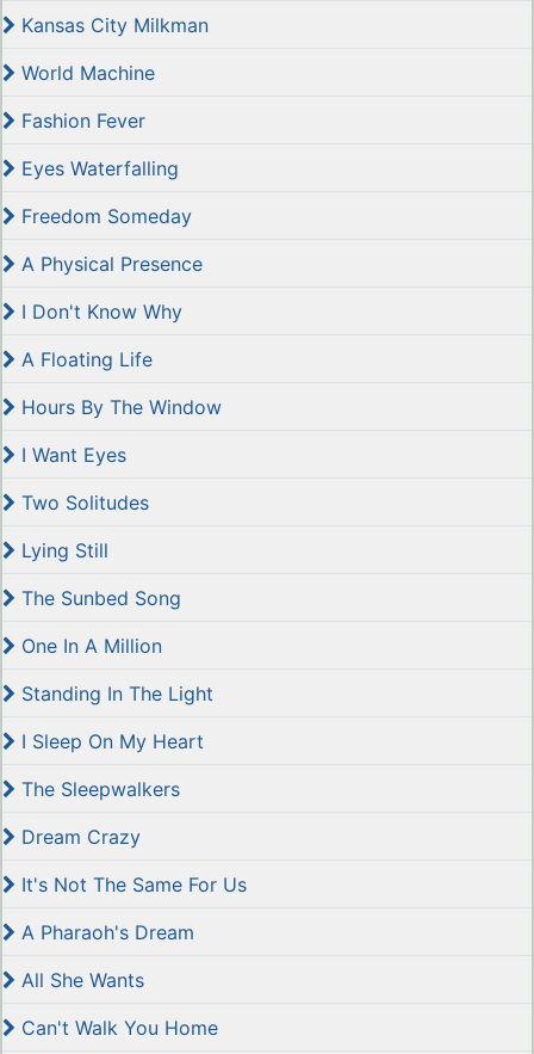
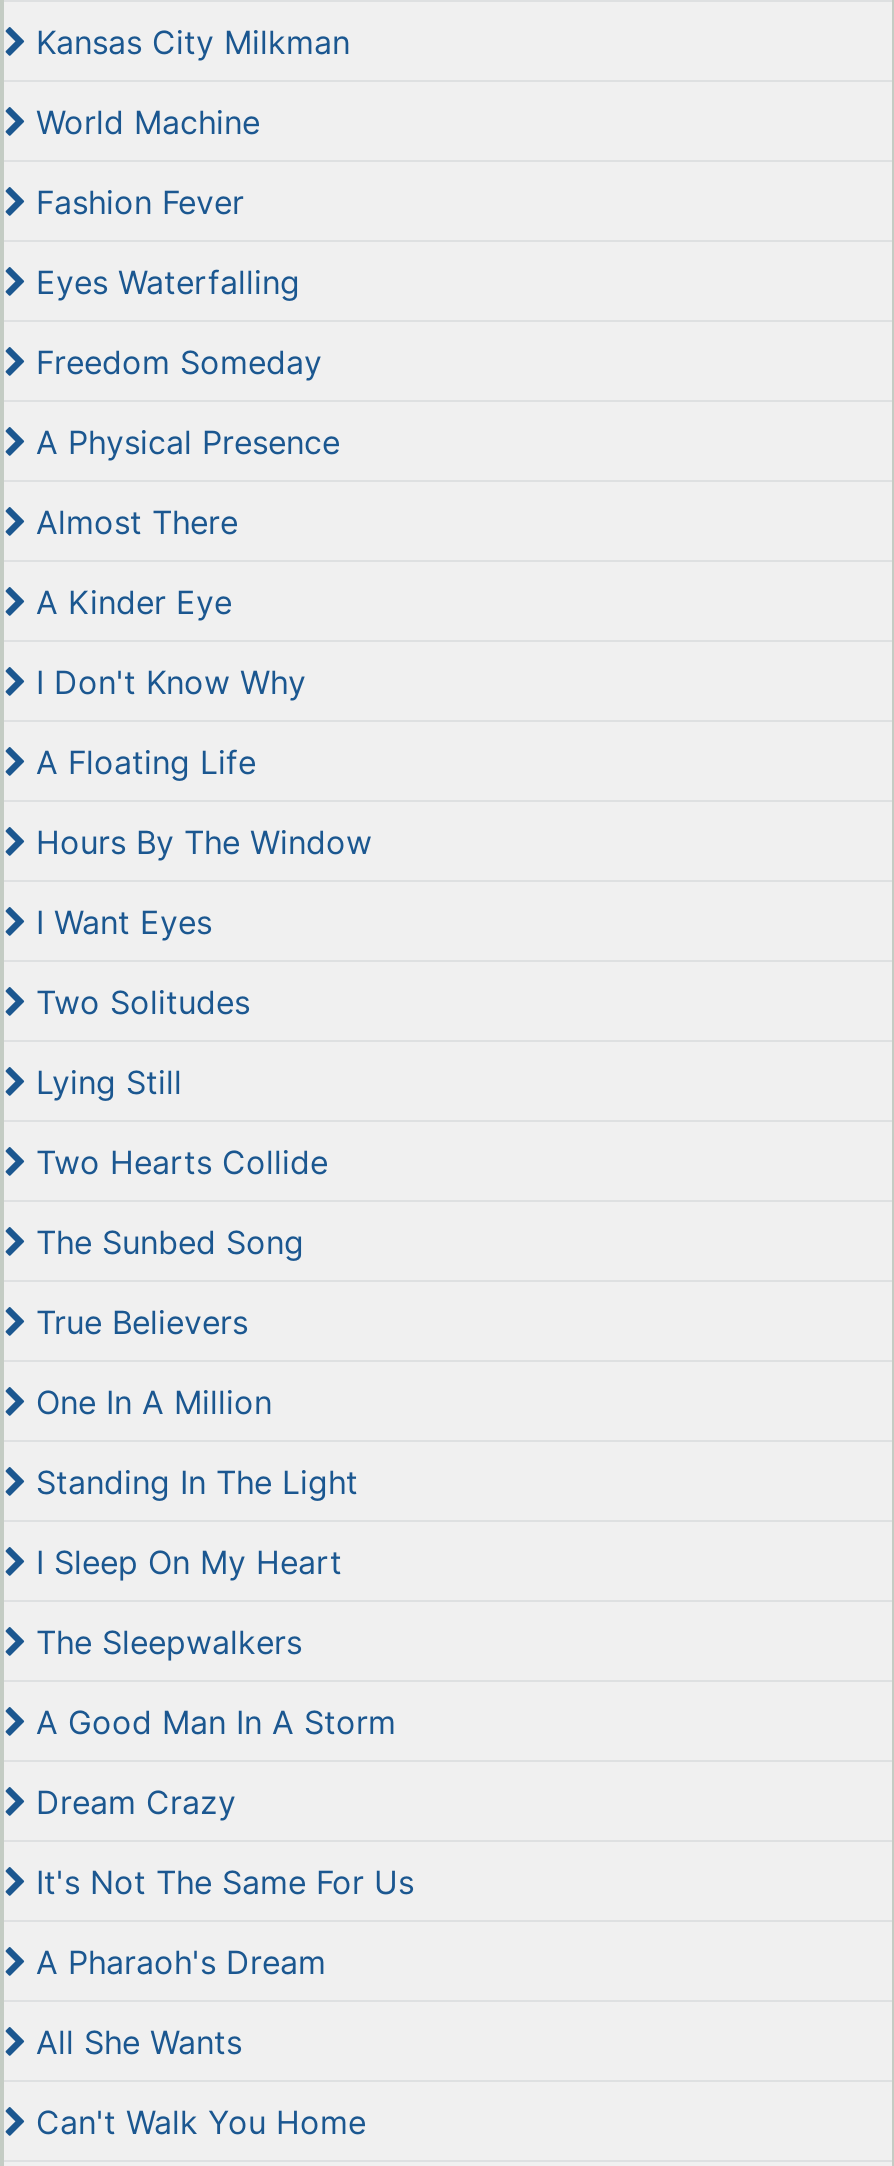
none -> [26,502,238,622] Almost There | A Kinder Eye
none -> [26,1142,328,1182] Two Hearts Collide
none -> [26,1302,248,1342] True Believers
none -> [26,1702,396,1742] A Good Man In A Storm

